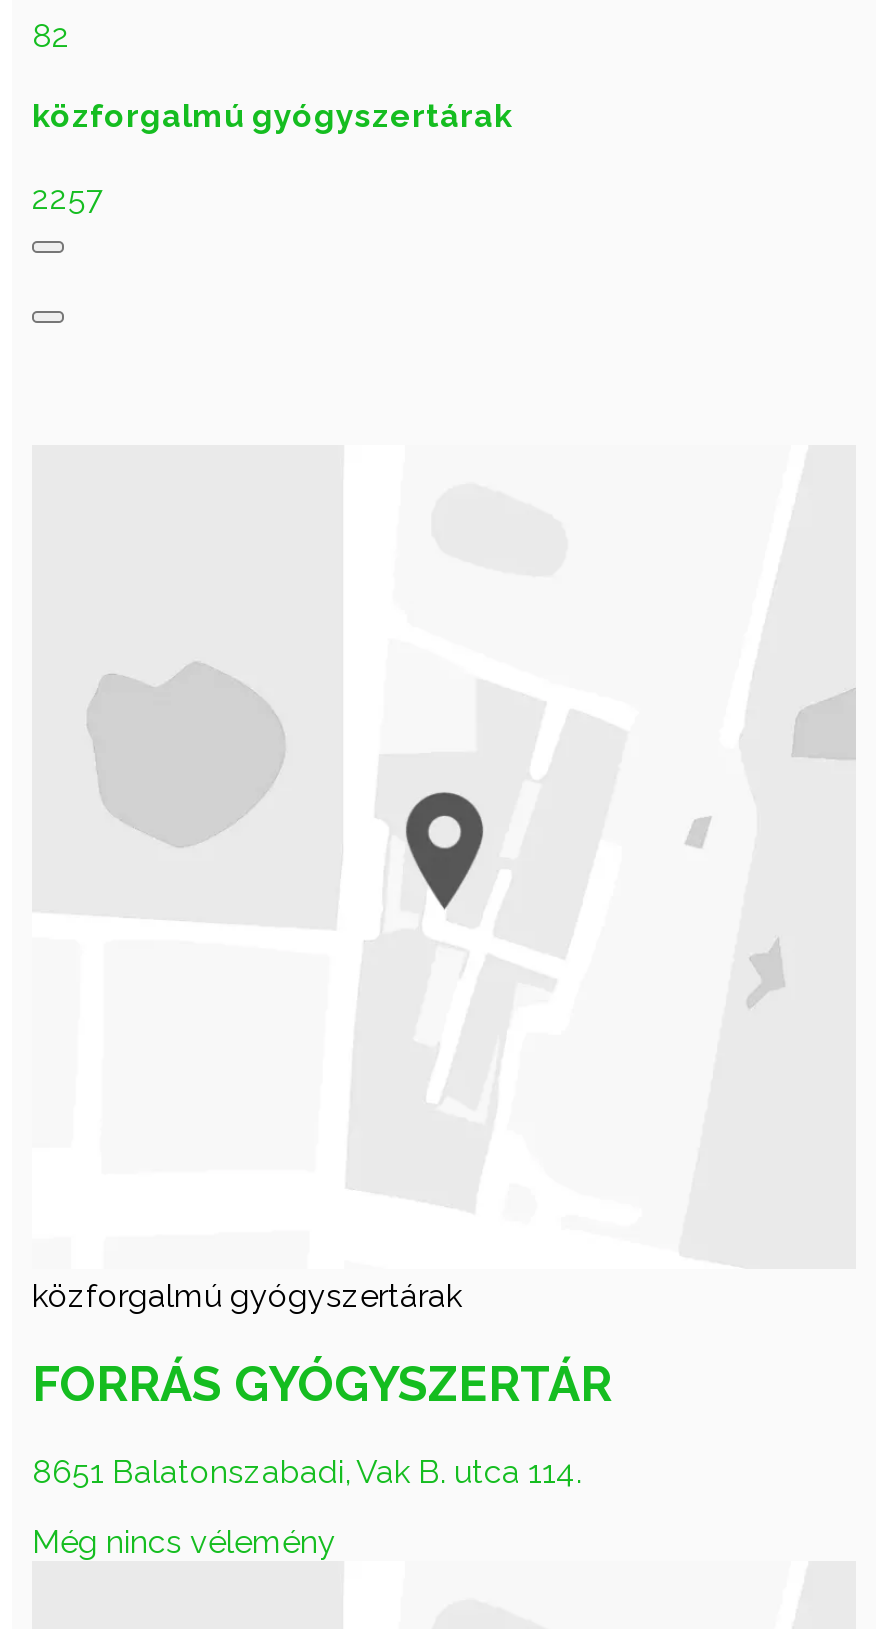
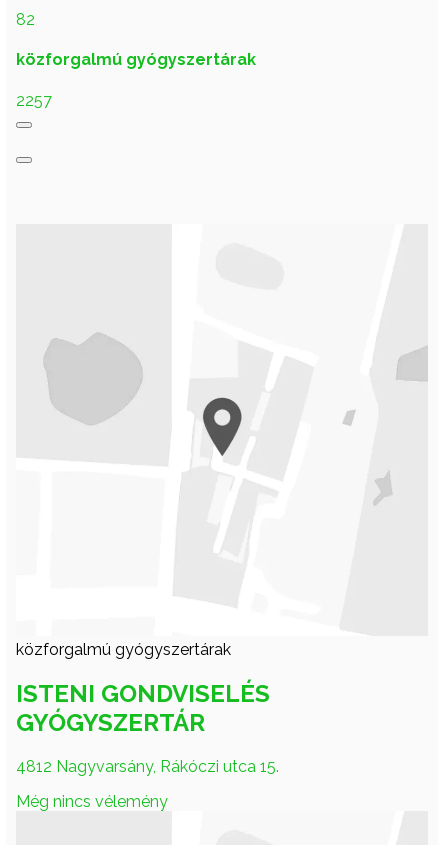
[32,1354,612,1412] FORRÁS GYÓGYSZERTÁR -> [16,679,270,737] ISTENI GONDVISELÉS | GYÓGYSZERTÁR
[32,1452,582,1490] 8651 Balatonszabadi, Vak B. utca 114. -> [16,757,279,776] 4812 Nagyvarsány, Rákóczi utca 15.

